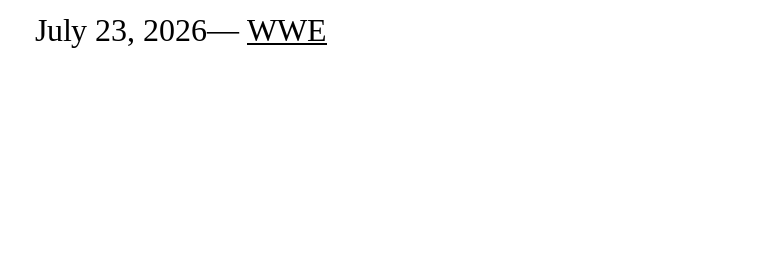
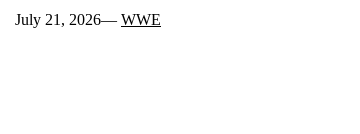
[35,12,327,46] July 23, 2026 WWE -> [15,11,161,28] July 21, 2026 WWE

